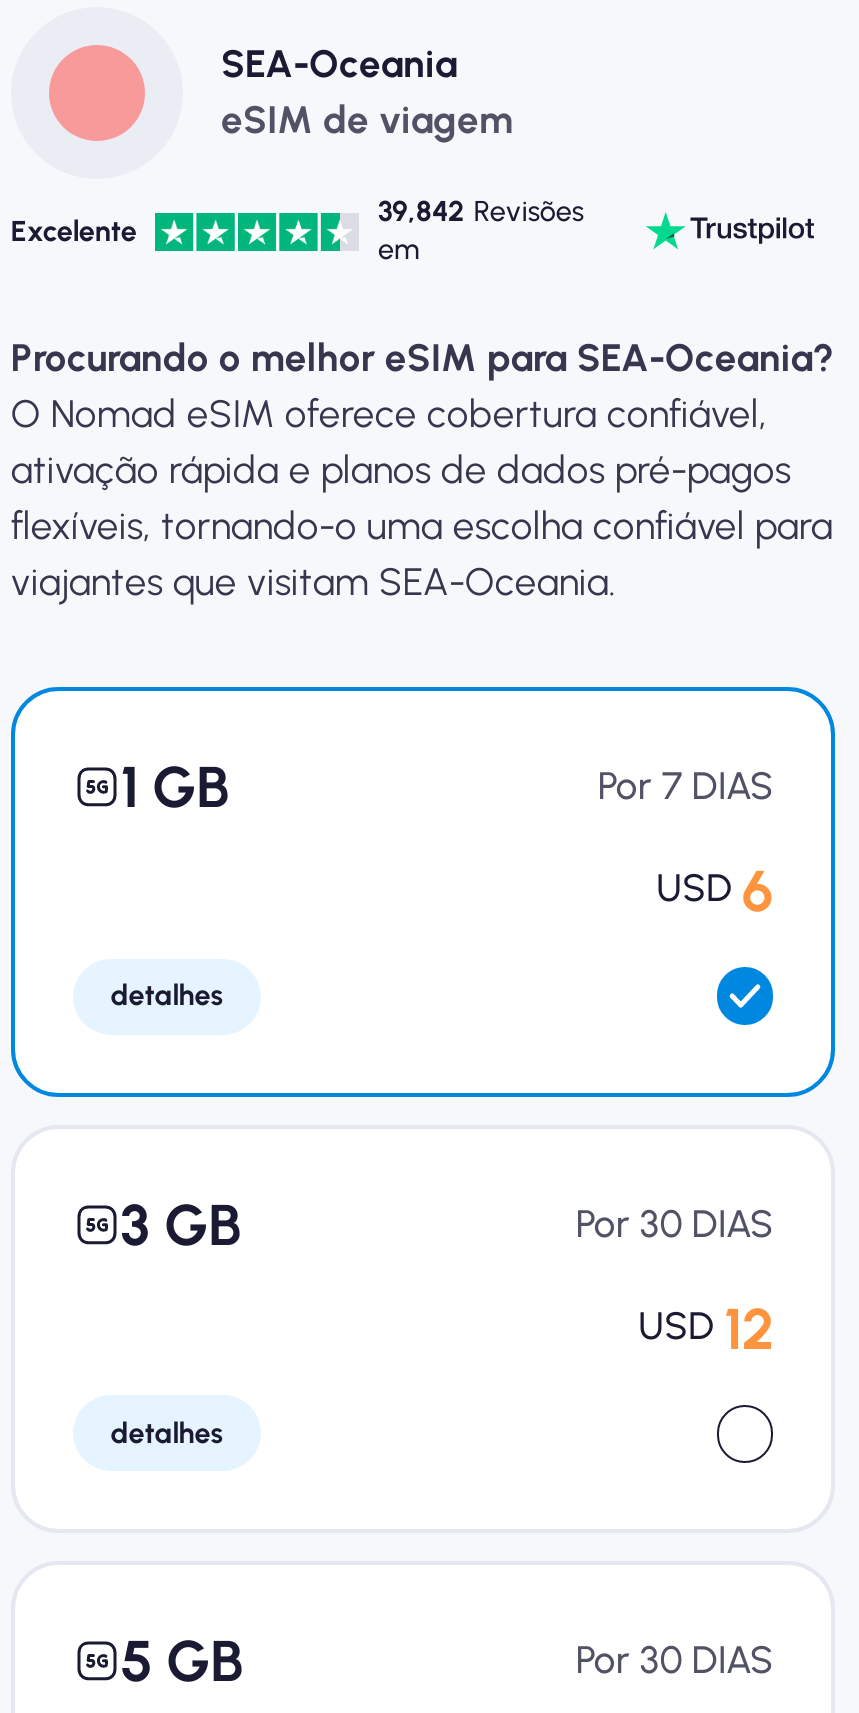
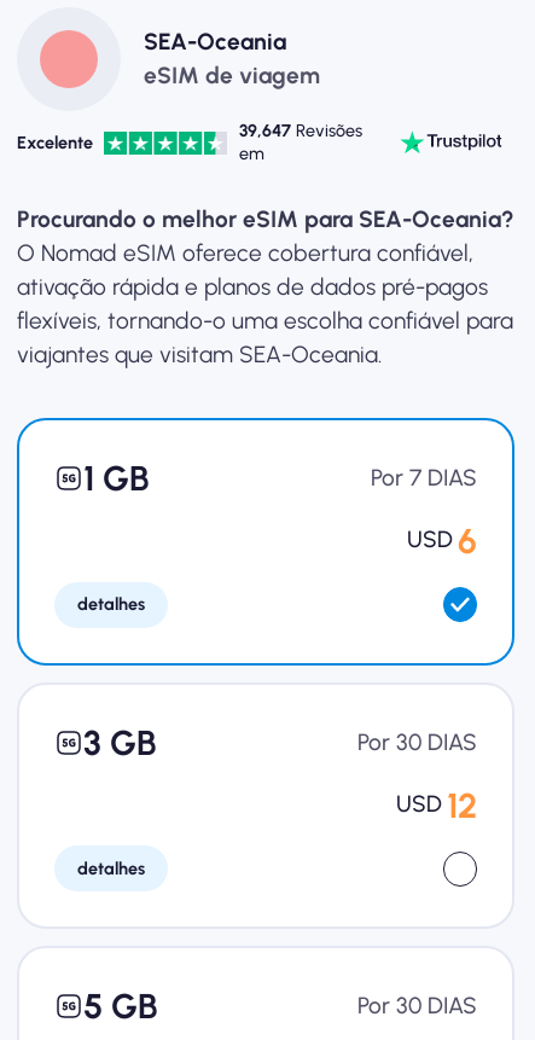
[378,193,584,229] 39,842 Revisões -> [239,120,363,141] 39,647 Revisões

